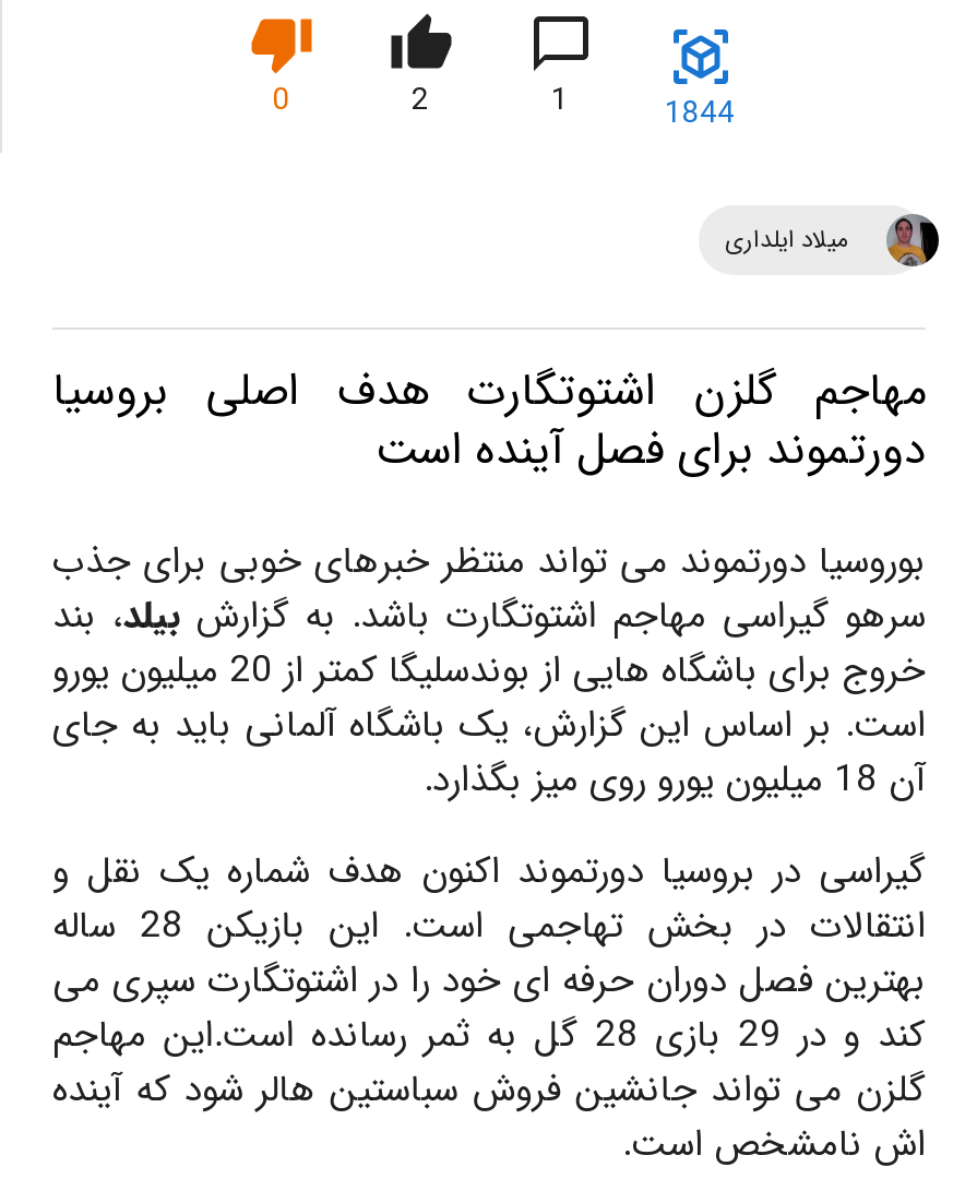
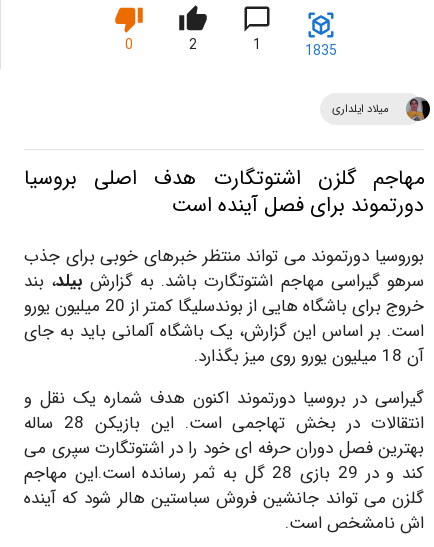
[665,92,735,138] 1844 -> [304,41,336,62] 1835

